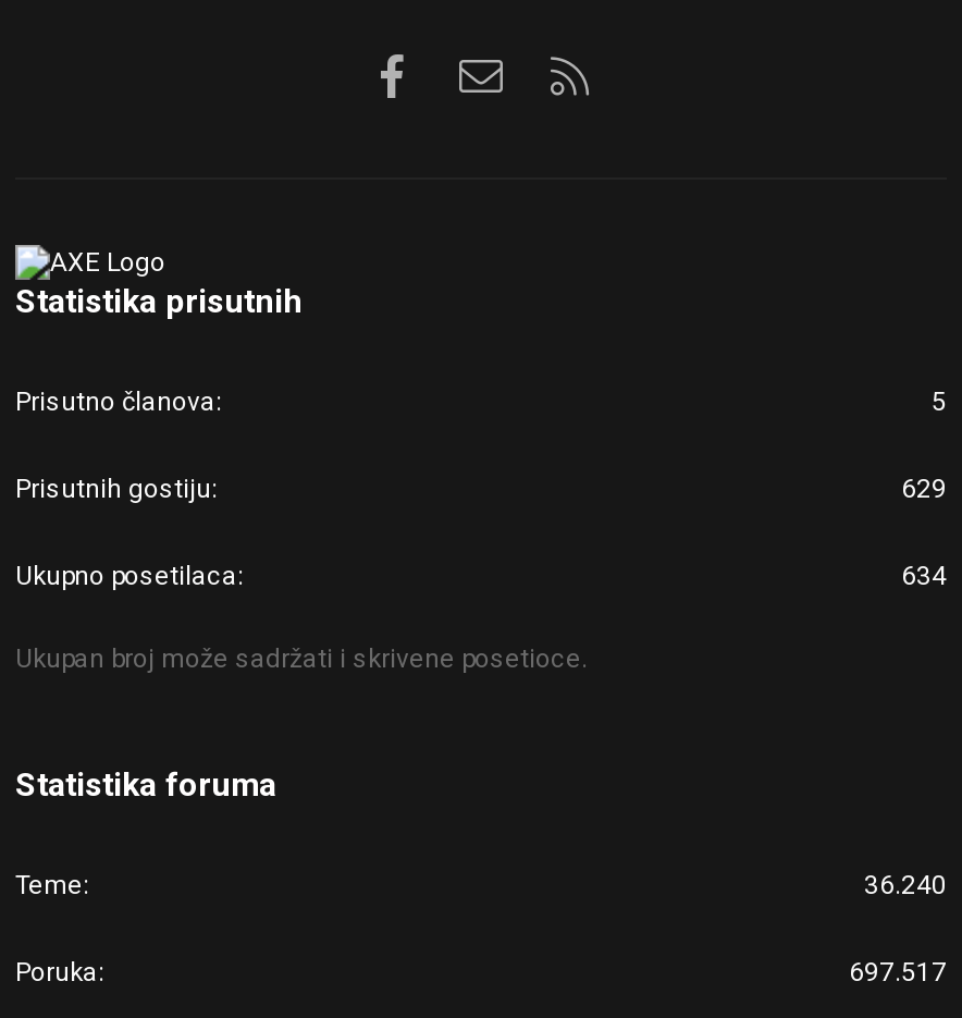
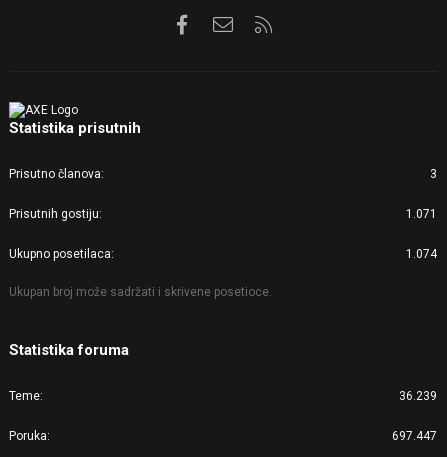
[932,387,947,417] 5 -> [430,167,437,181] 3
[901,474,947,504] 629 -> [406,207,437,221] 1.071
[901,561,947,591] 634 -> [406,247,437,261] 1.074
[864,870,947,900] 36.240 -> [399,389,437,403] 36.239
[849,957,947,988] 697.517 -> [392,429,437,443] 697.447

